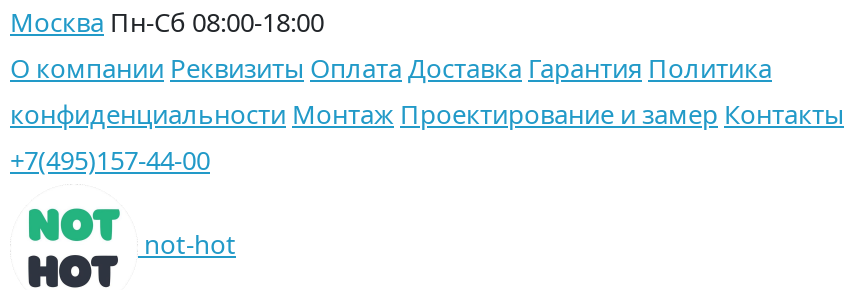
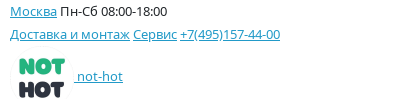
[10,50,844,178] О компании Реквизиты Оплата Доставка Гарантия Политика | конфиденциальности Монтаж Проектирование и замер Контакты | +7(495)157-44-00 -> [10,25,280,43] Доставка и монтаж Сервис +7(495)157-44-00

